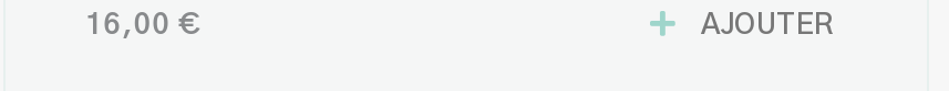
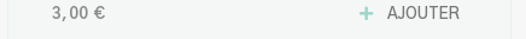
[85,11,201,40] 16,00 € -> [52,7,105,22] 3,00 €

